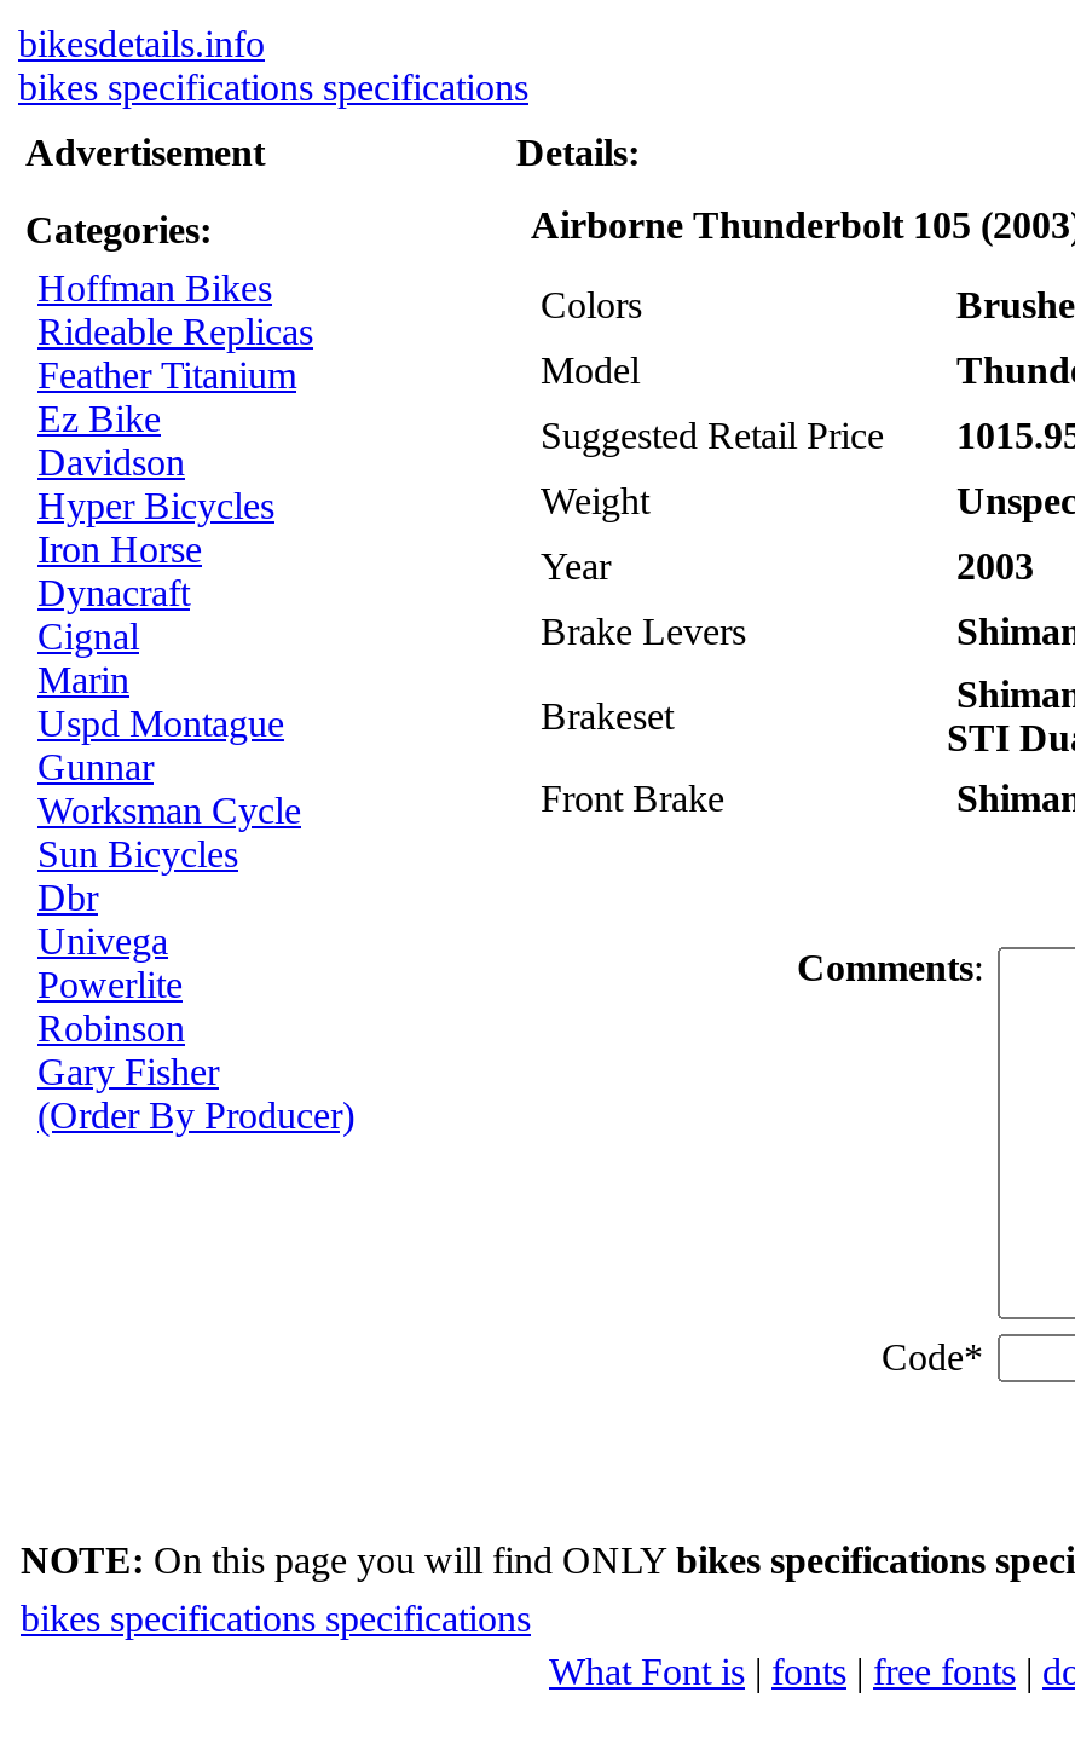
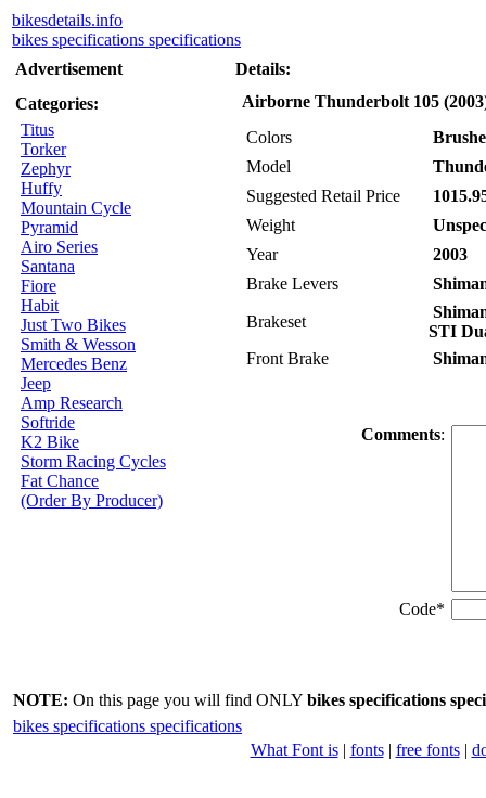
[37,267,313,1092] Hoffman Bikes | Rideable Replicas | Feather Titanium | Ez Bike | Davidson | Hyper Bicycles | Iron Horse | Dynacraft | Cignal | Marin | Uspd Montague | Gunnar | Worksman Cycle | Sun Bicycles | Dbr | Univega | Powerlite | Robinson | Gary Fisher -> [21,120,166,490] Titus | Torker | Zephyr | Huffy | Mountain Cycle | Pyramid | Airo Series | Santana | Fiore | Habit | Just Two Bikes | Smith & Wesson | Mercedes Benz | Jeep | Amp Research | Softride | K2 Bike | Storm Racing Cycles | Fat Chance

